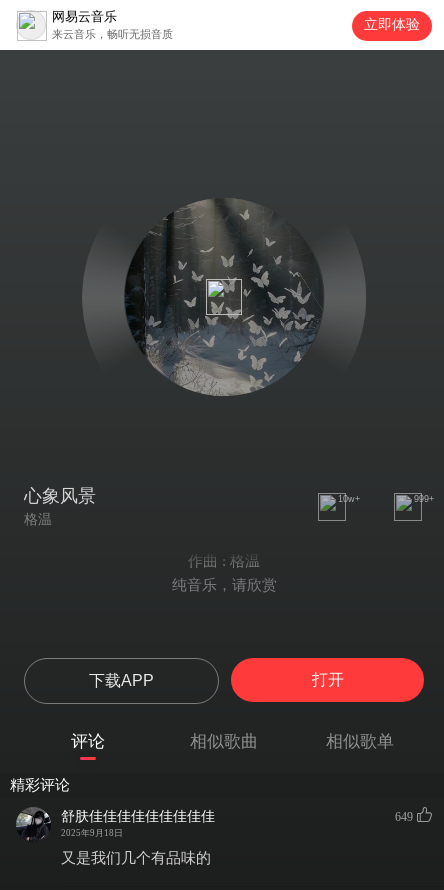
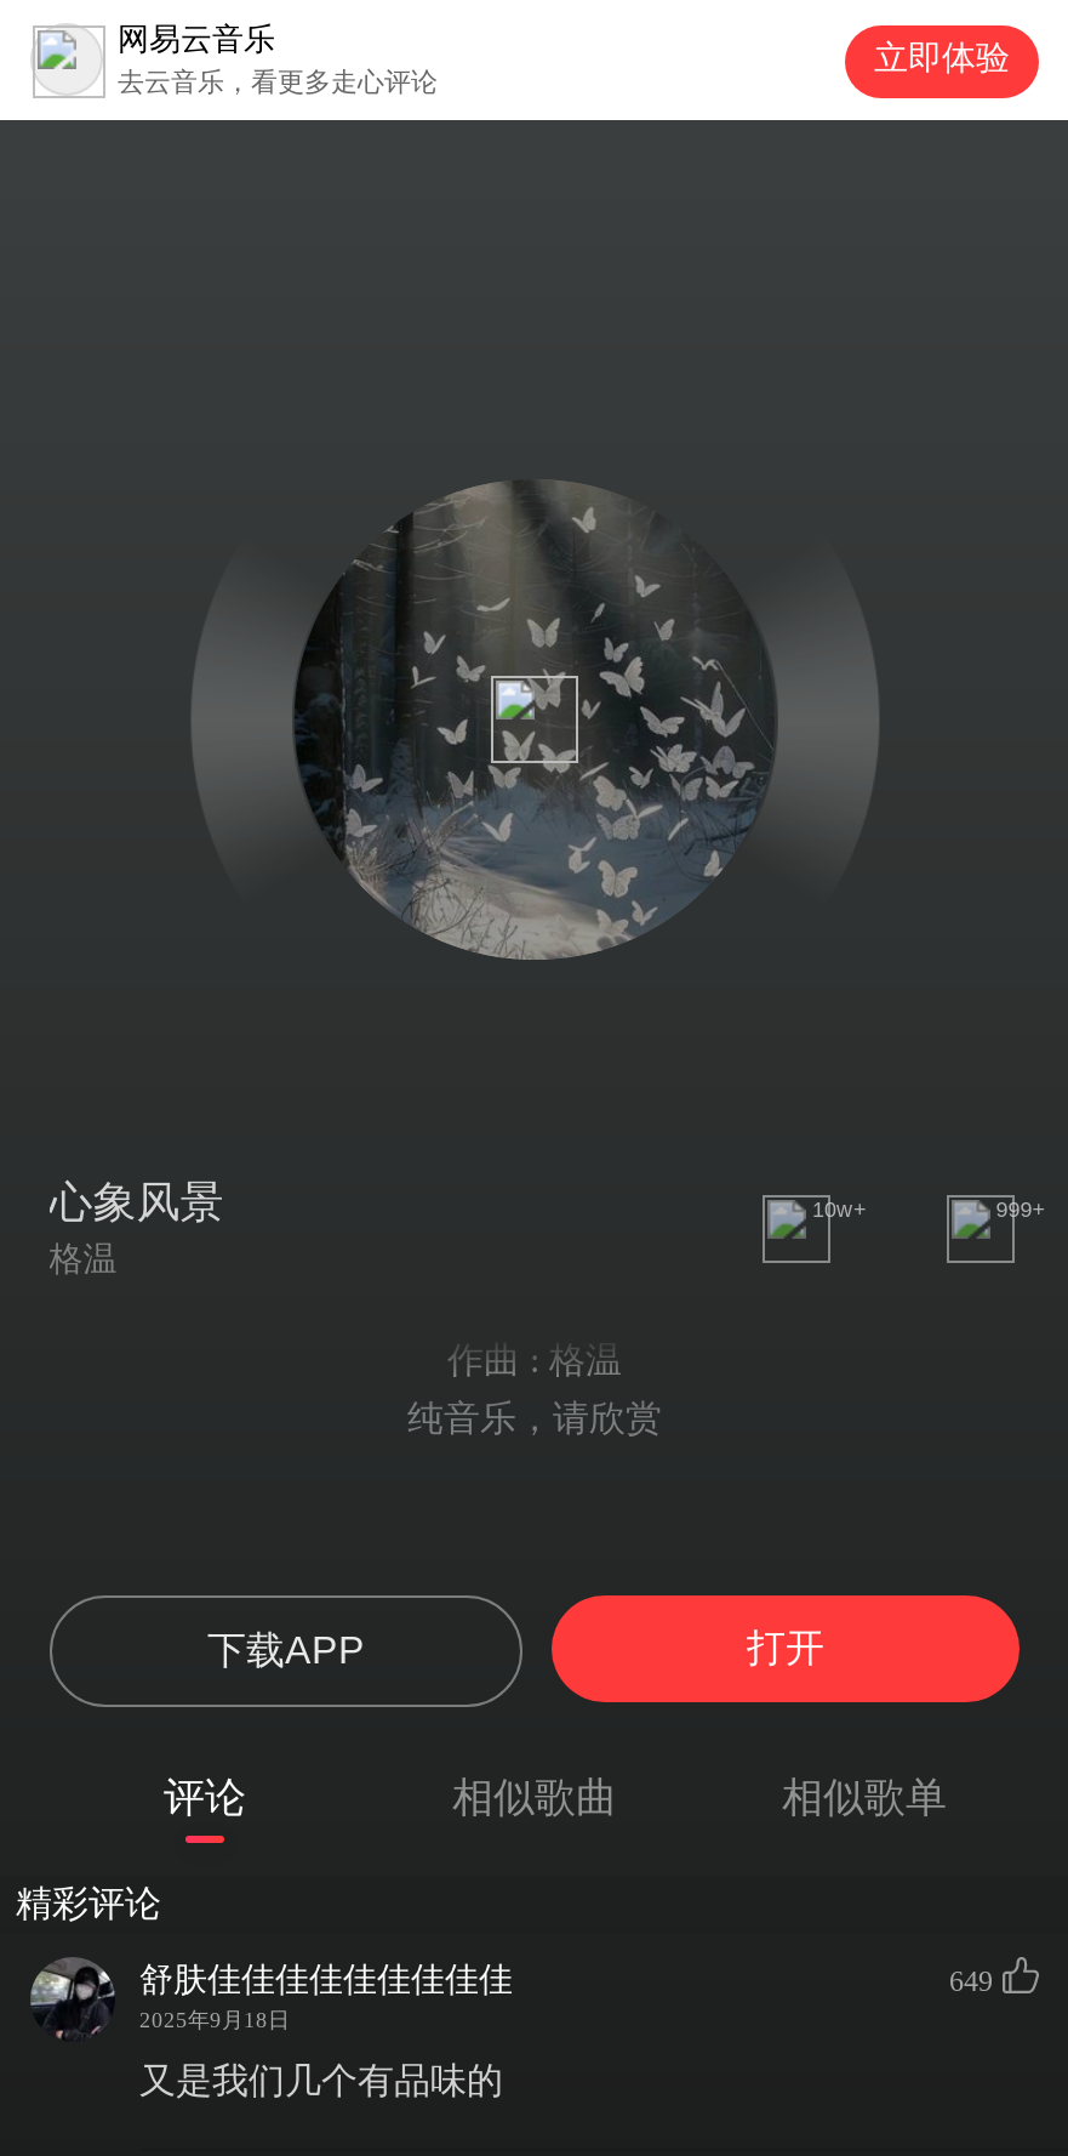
[52,28,173,40] 来云音乐，畅听无损音质 -> [118,67,438,96] 去云音乐，看更多走心评论

